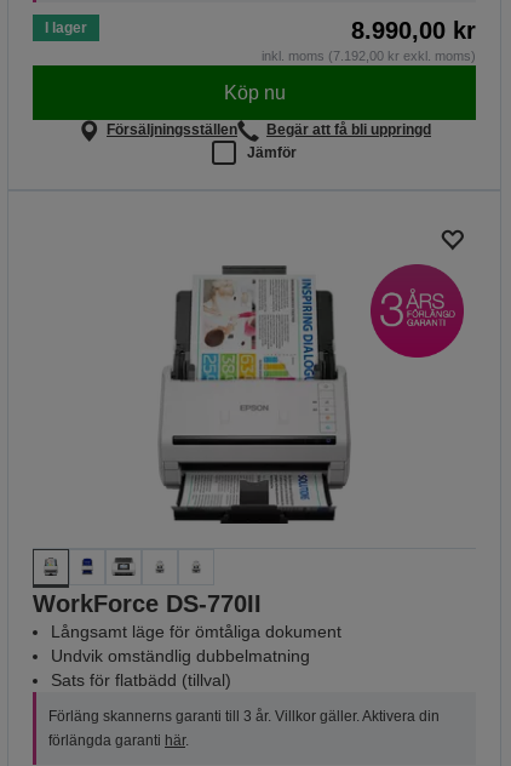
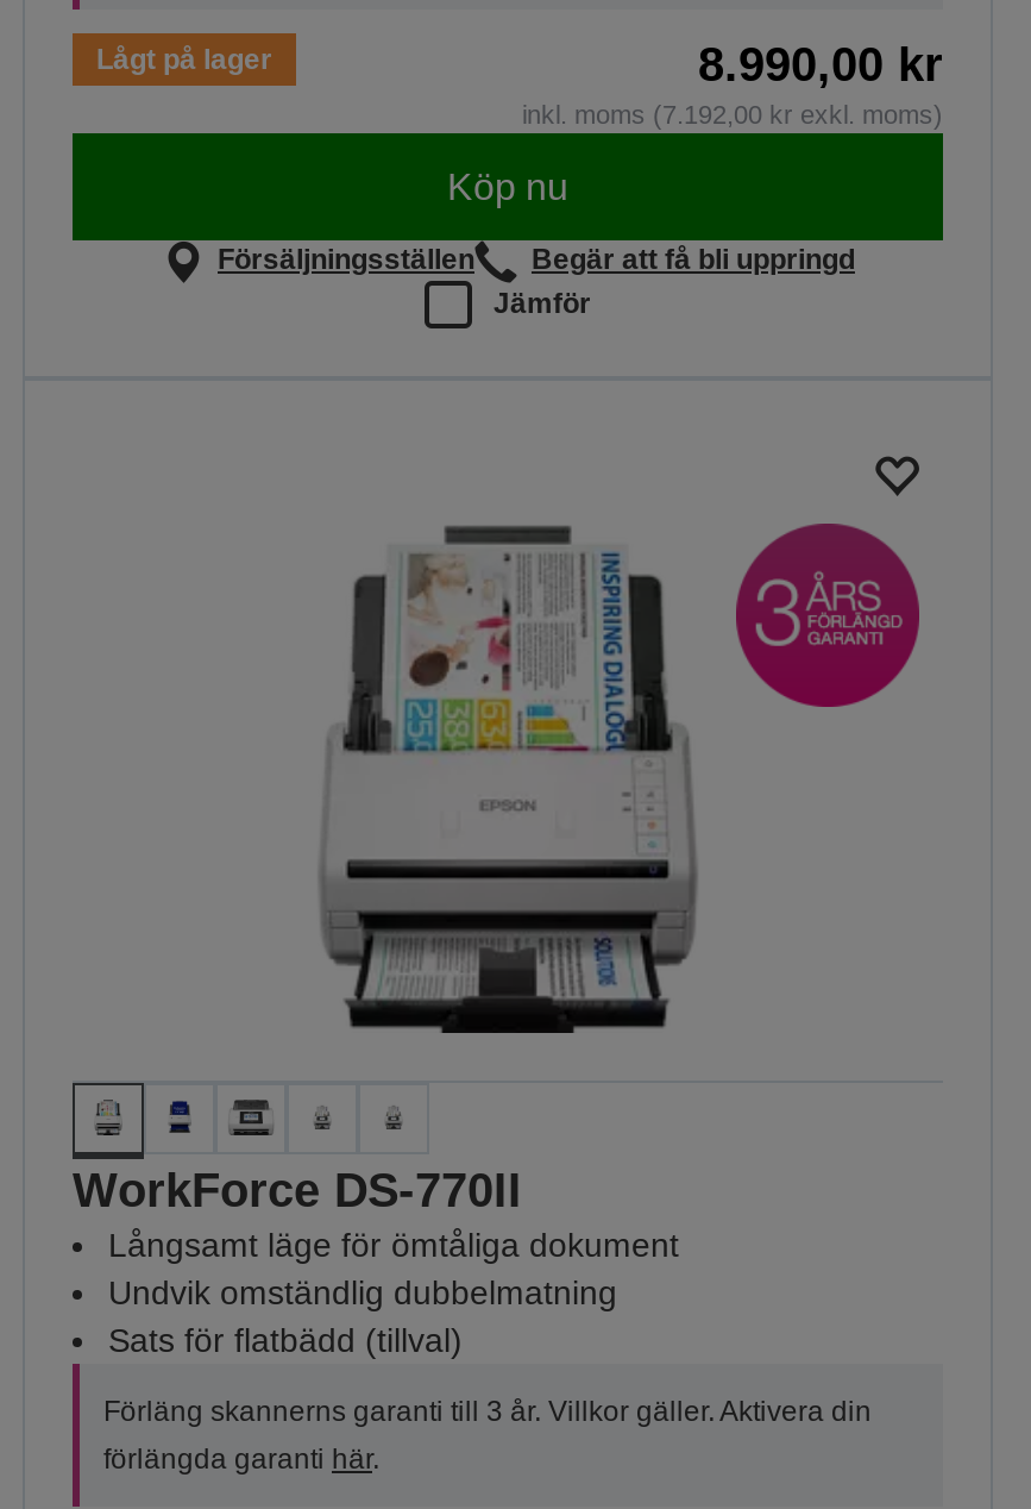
[45,20,87,37] I lager -> [96,44,272,77] Lågt på lager

